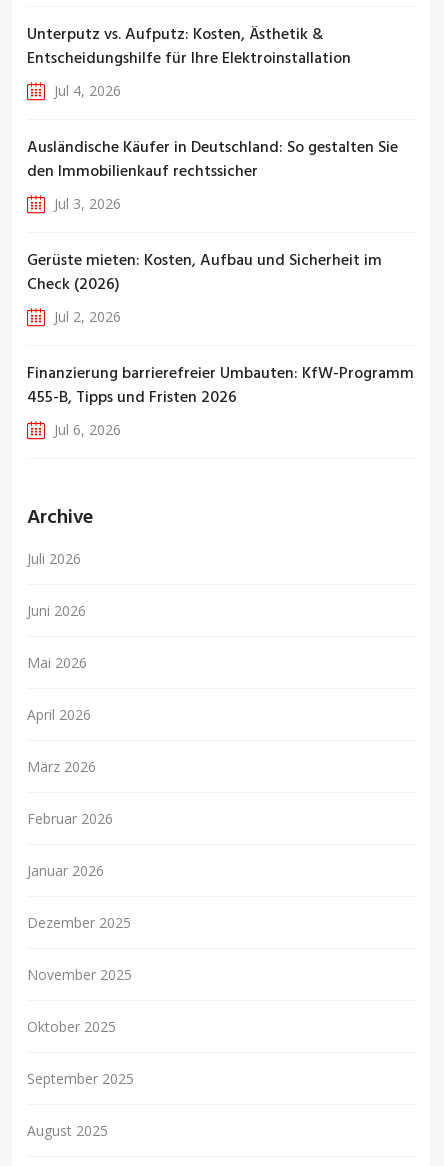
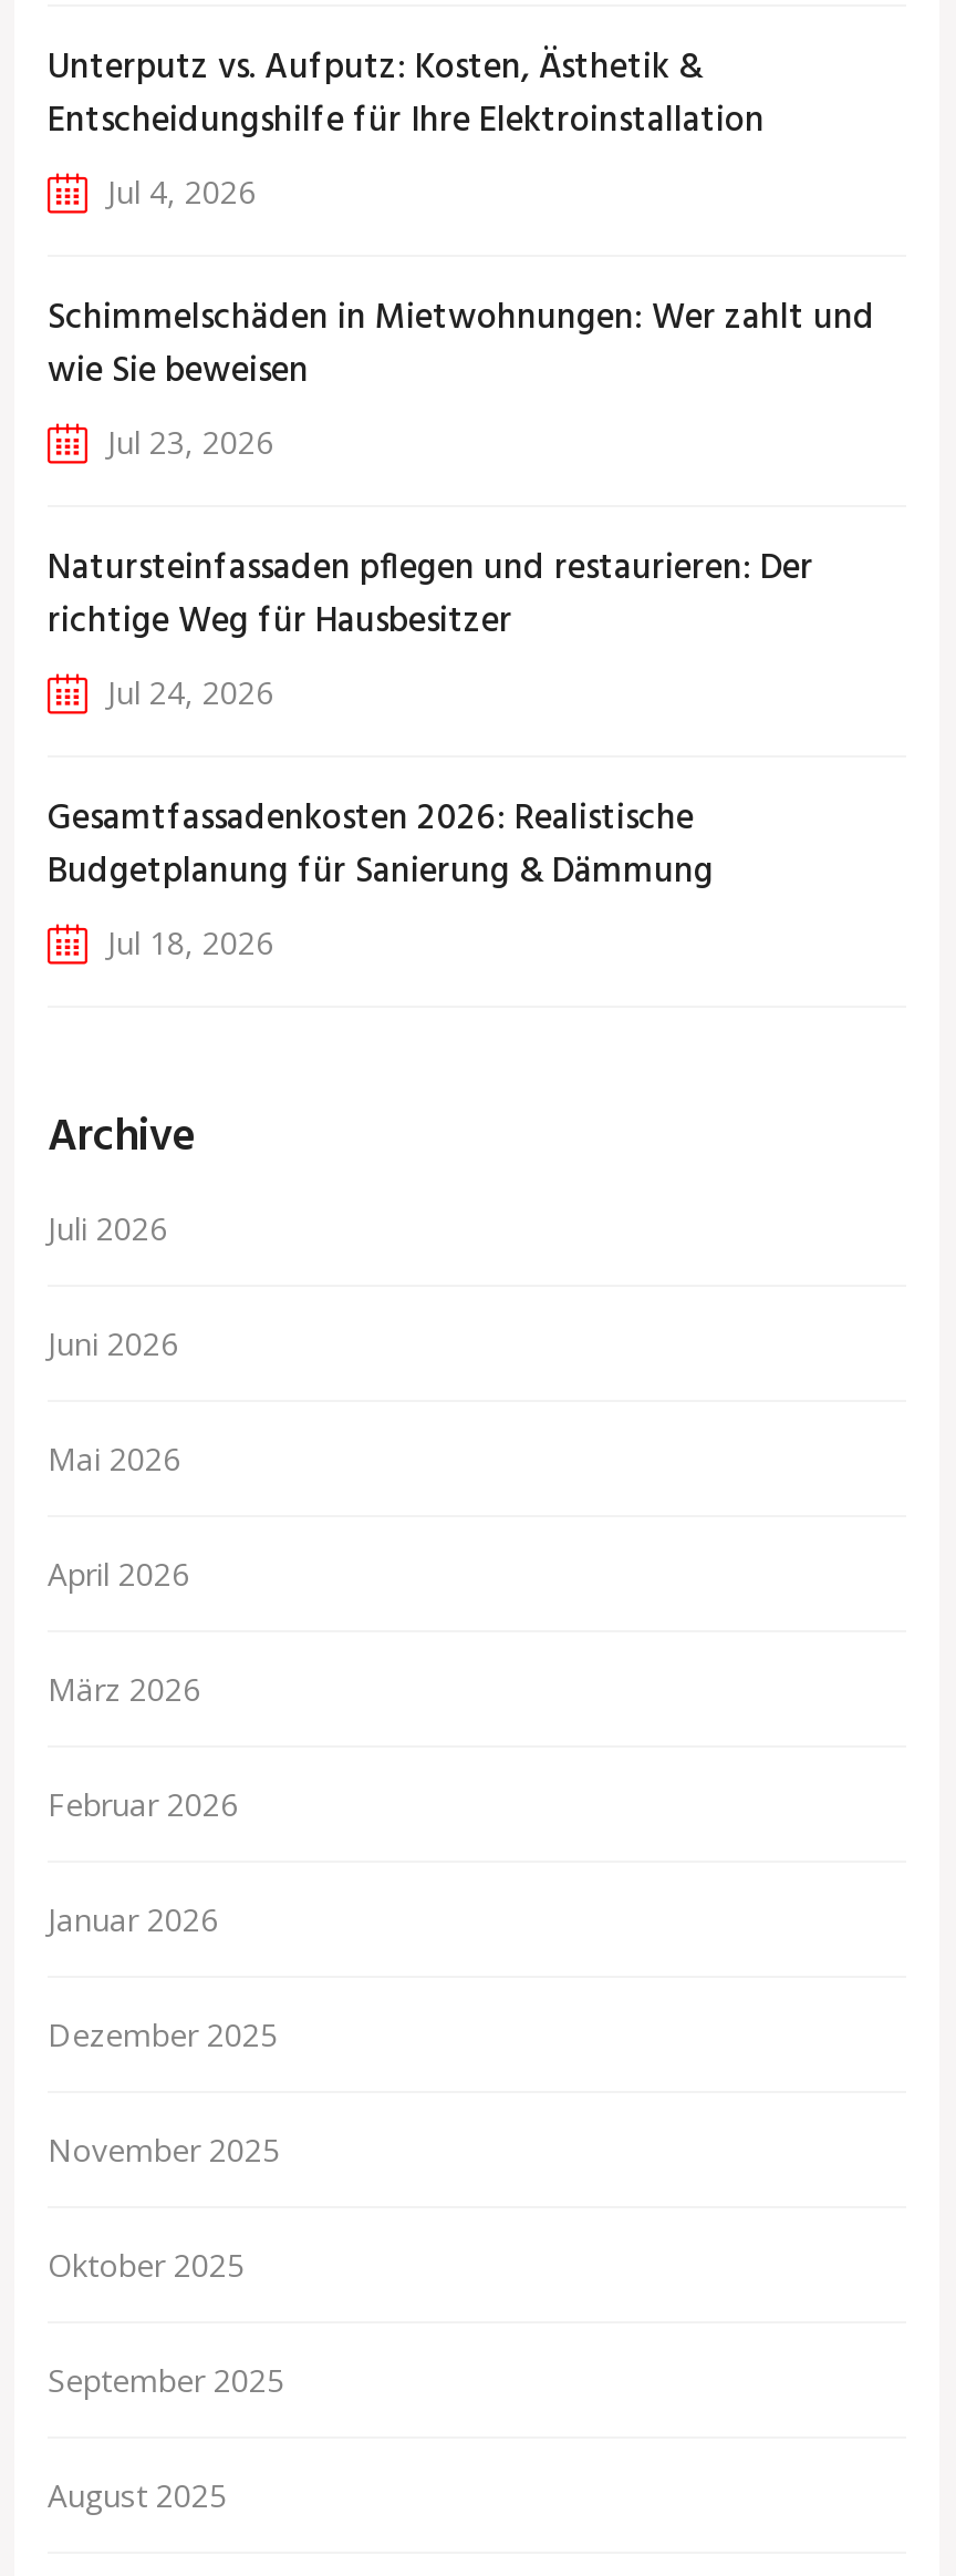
[27,135,398,213] Ausländische Käufer in Deutschland: So gestalten Sie | den Immobilienkauf rechtssicher | Jul 3, 2026 -> [48,290,875,463] Schimmelschäden in Mietwohnungen: Wer zahlt und | wie Sie beweisen | Jul 23, 2026
[27,248,382,326] Gerüste mieten: Kosten, Aufbau und Sicherheit im | Check (2026) | Jul 2, 2026 -> [48,541,813,713] Natursteinfassaden pflegen und restaurieren: Der | richtige Weg für Hausbesitzer | Jul 24, 2026
[27,361,414,439] Finanzierung barrierefreier Umbauten: KfW-Programm | 455-B, Tipps und Fristen 2026 | Jul 6, 2026 -> [48,791,714,964] Gesamtfassadenkosten 2026: Realistische | Budgetplanung für Sanierung & Dämmung | Jul 18, 2026

